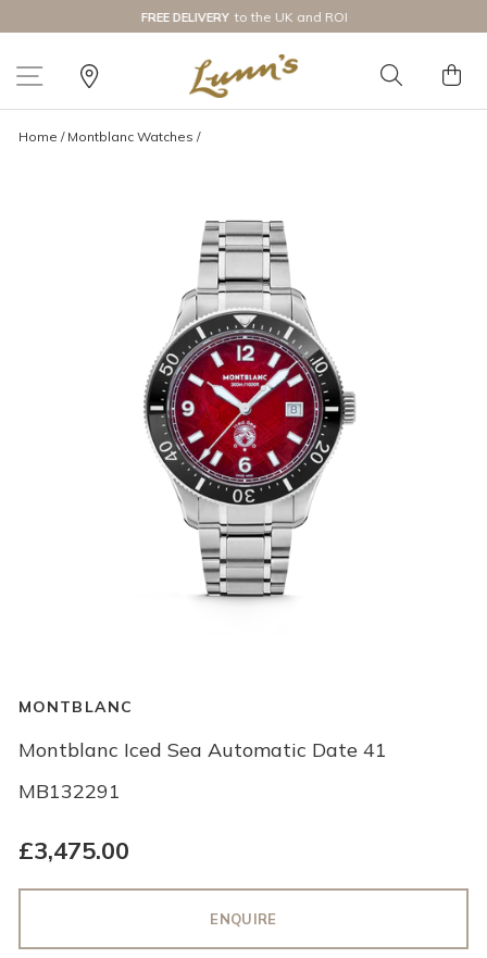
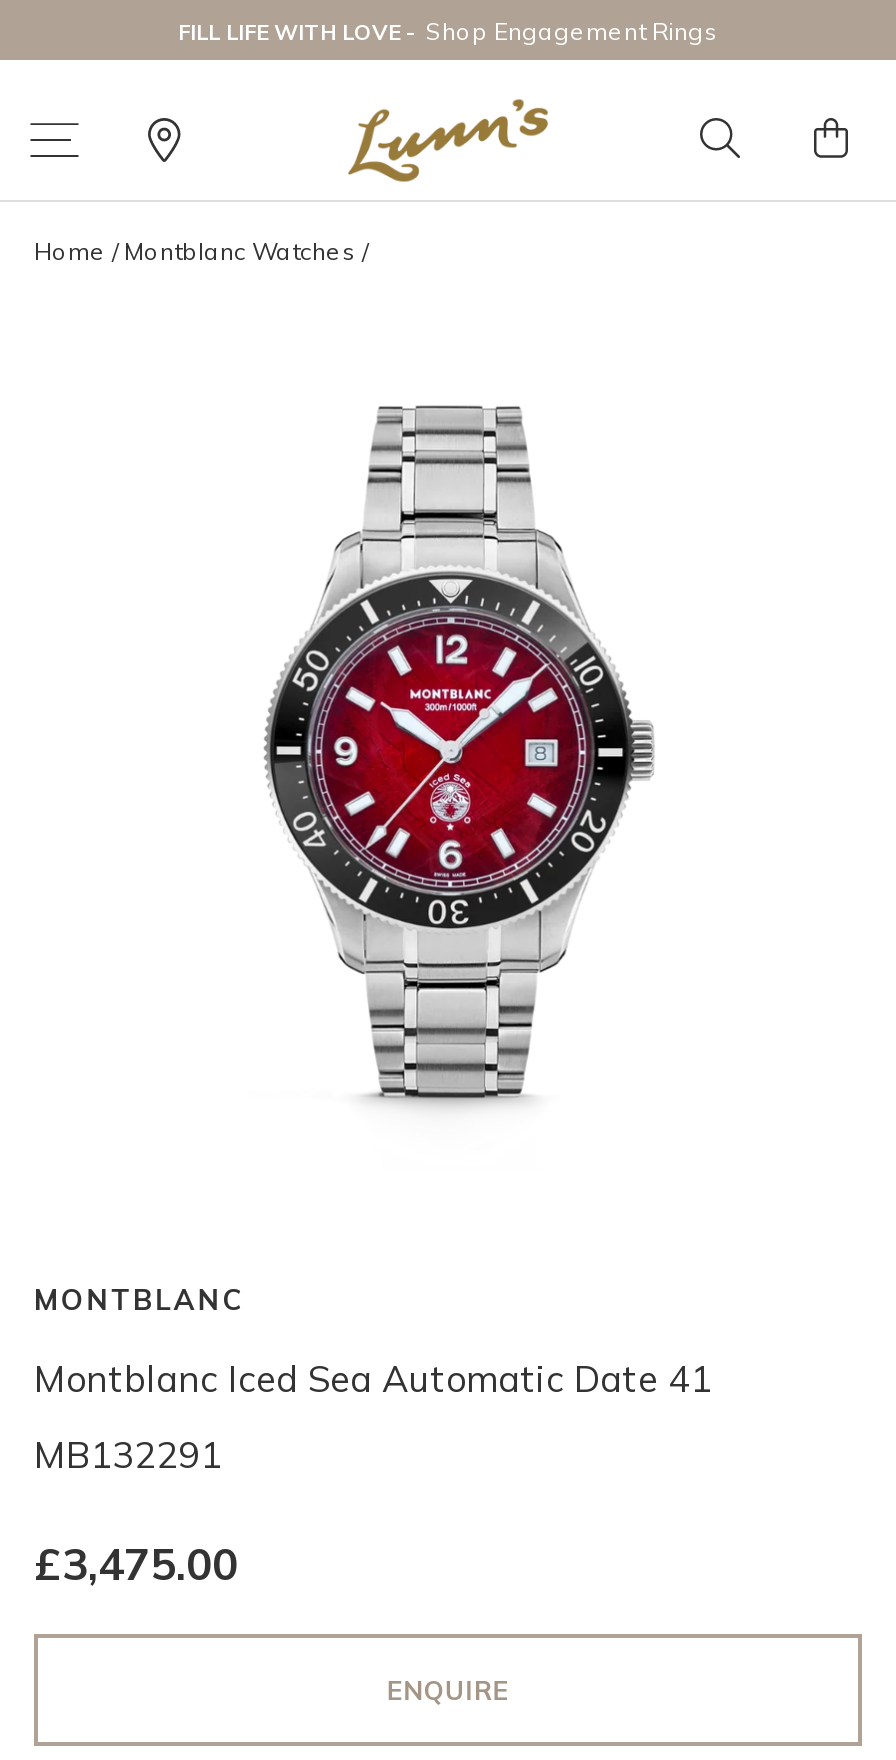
[140,9,347,25] FREE DELIVERY to the UK and ROI -> [178,16,718,46] FILL LIFE WITH LOVE - Shop Engagement Rings

